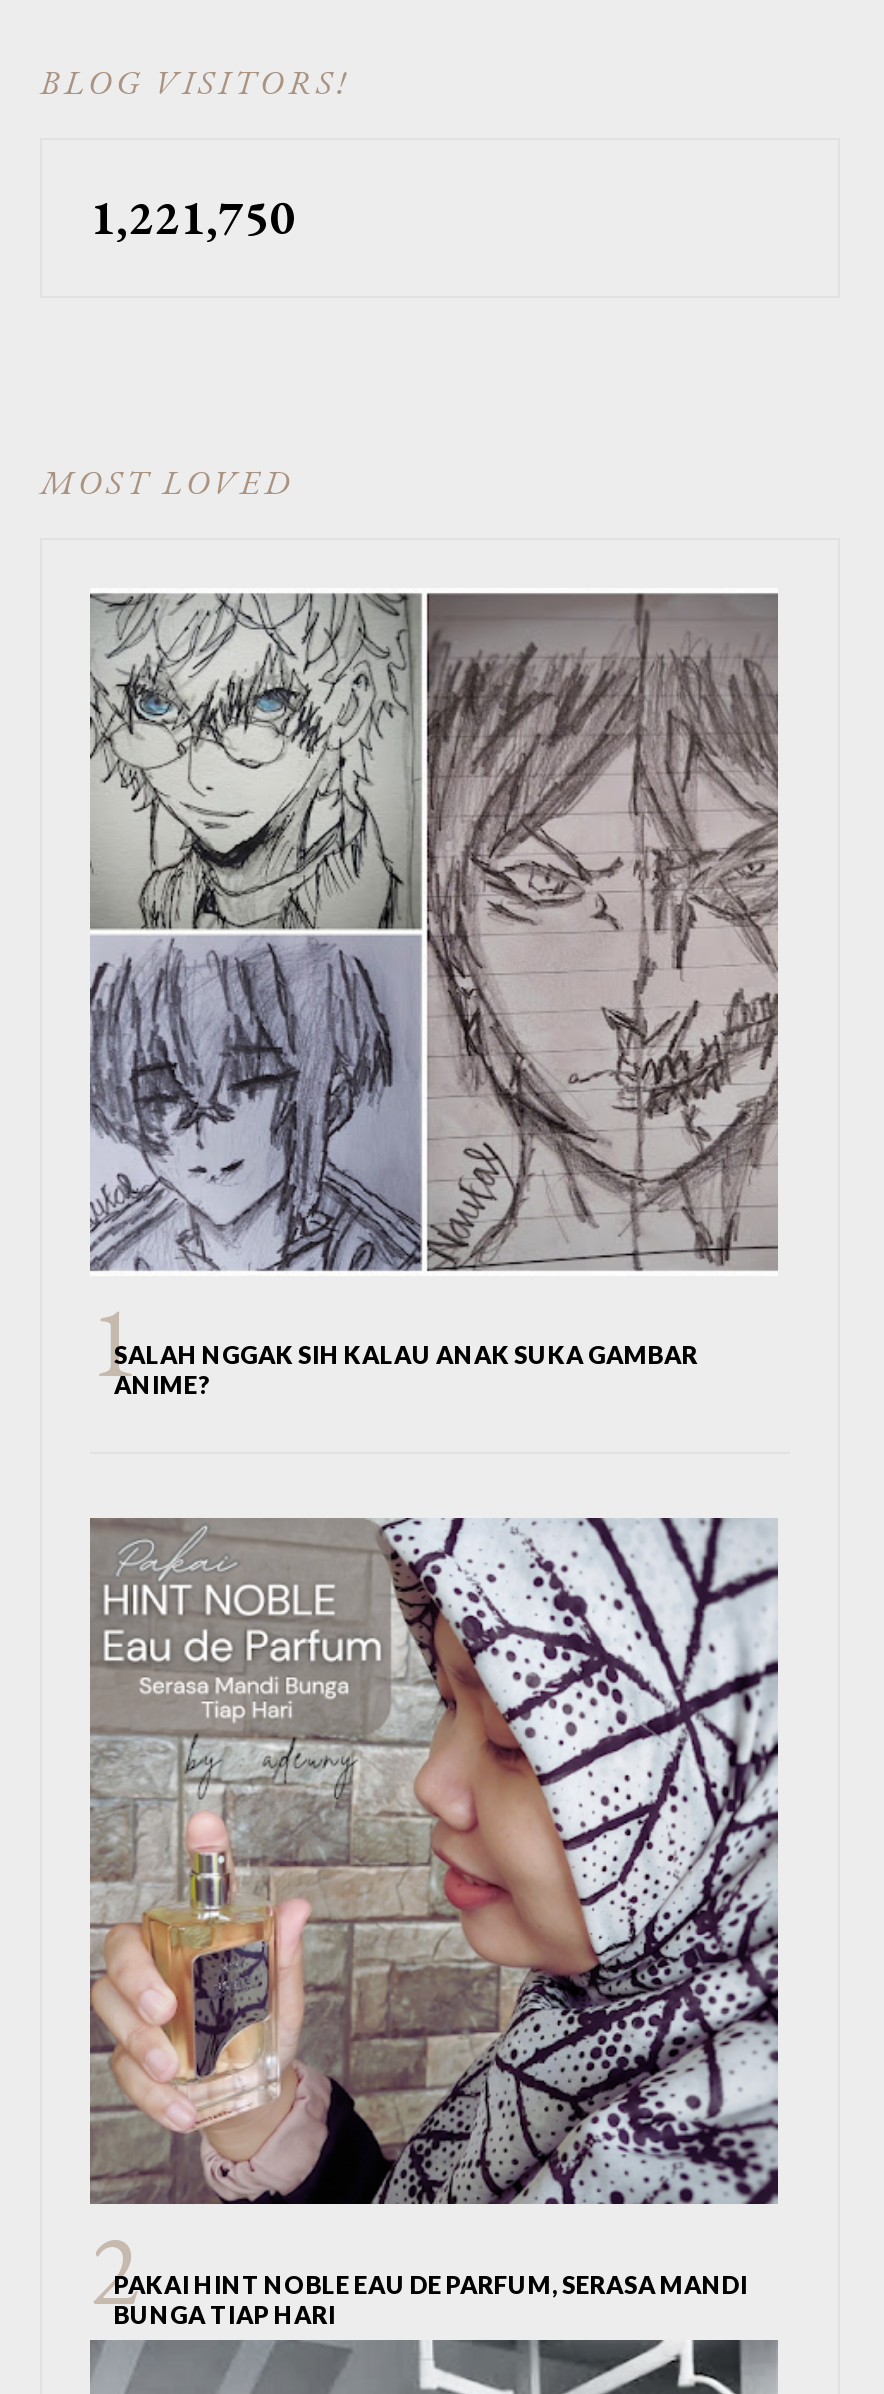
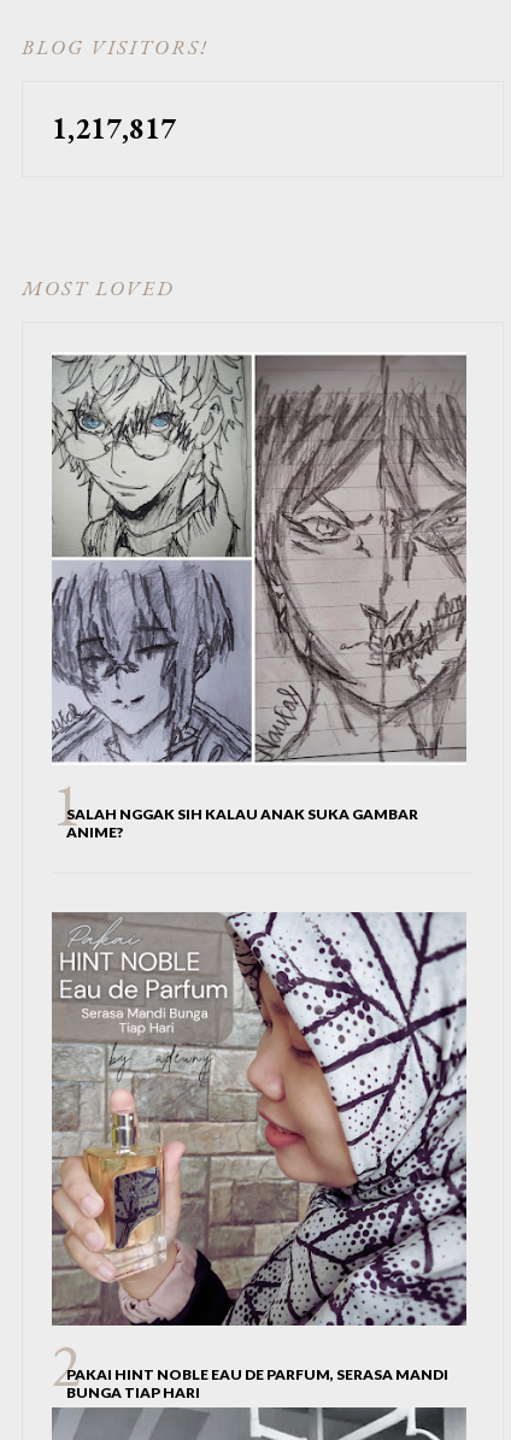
[90,186,296,248] 1,221,750 -> [52,109,176,147] 1,217,817

